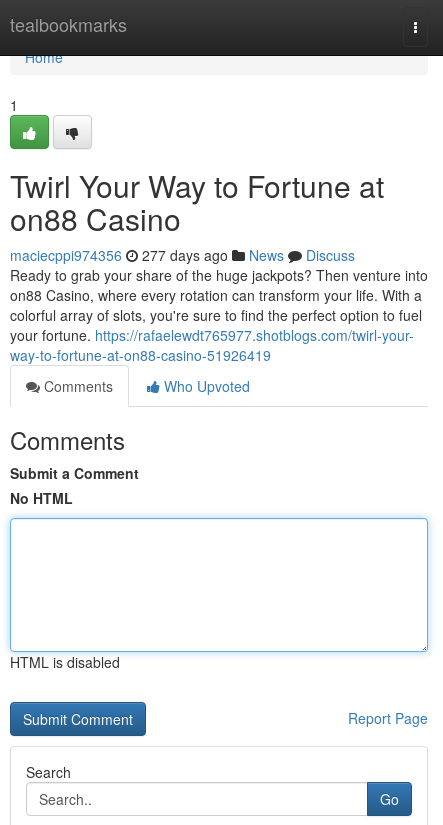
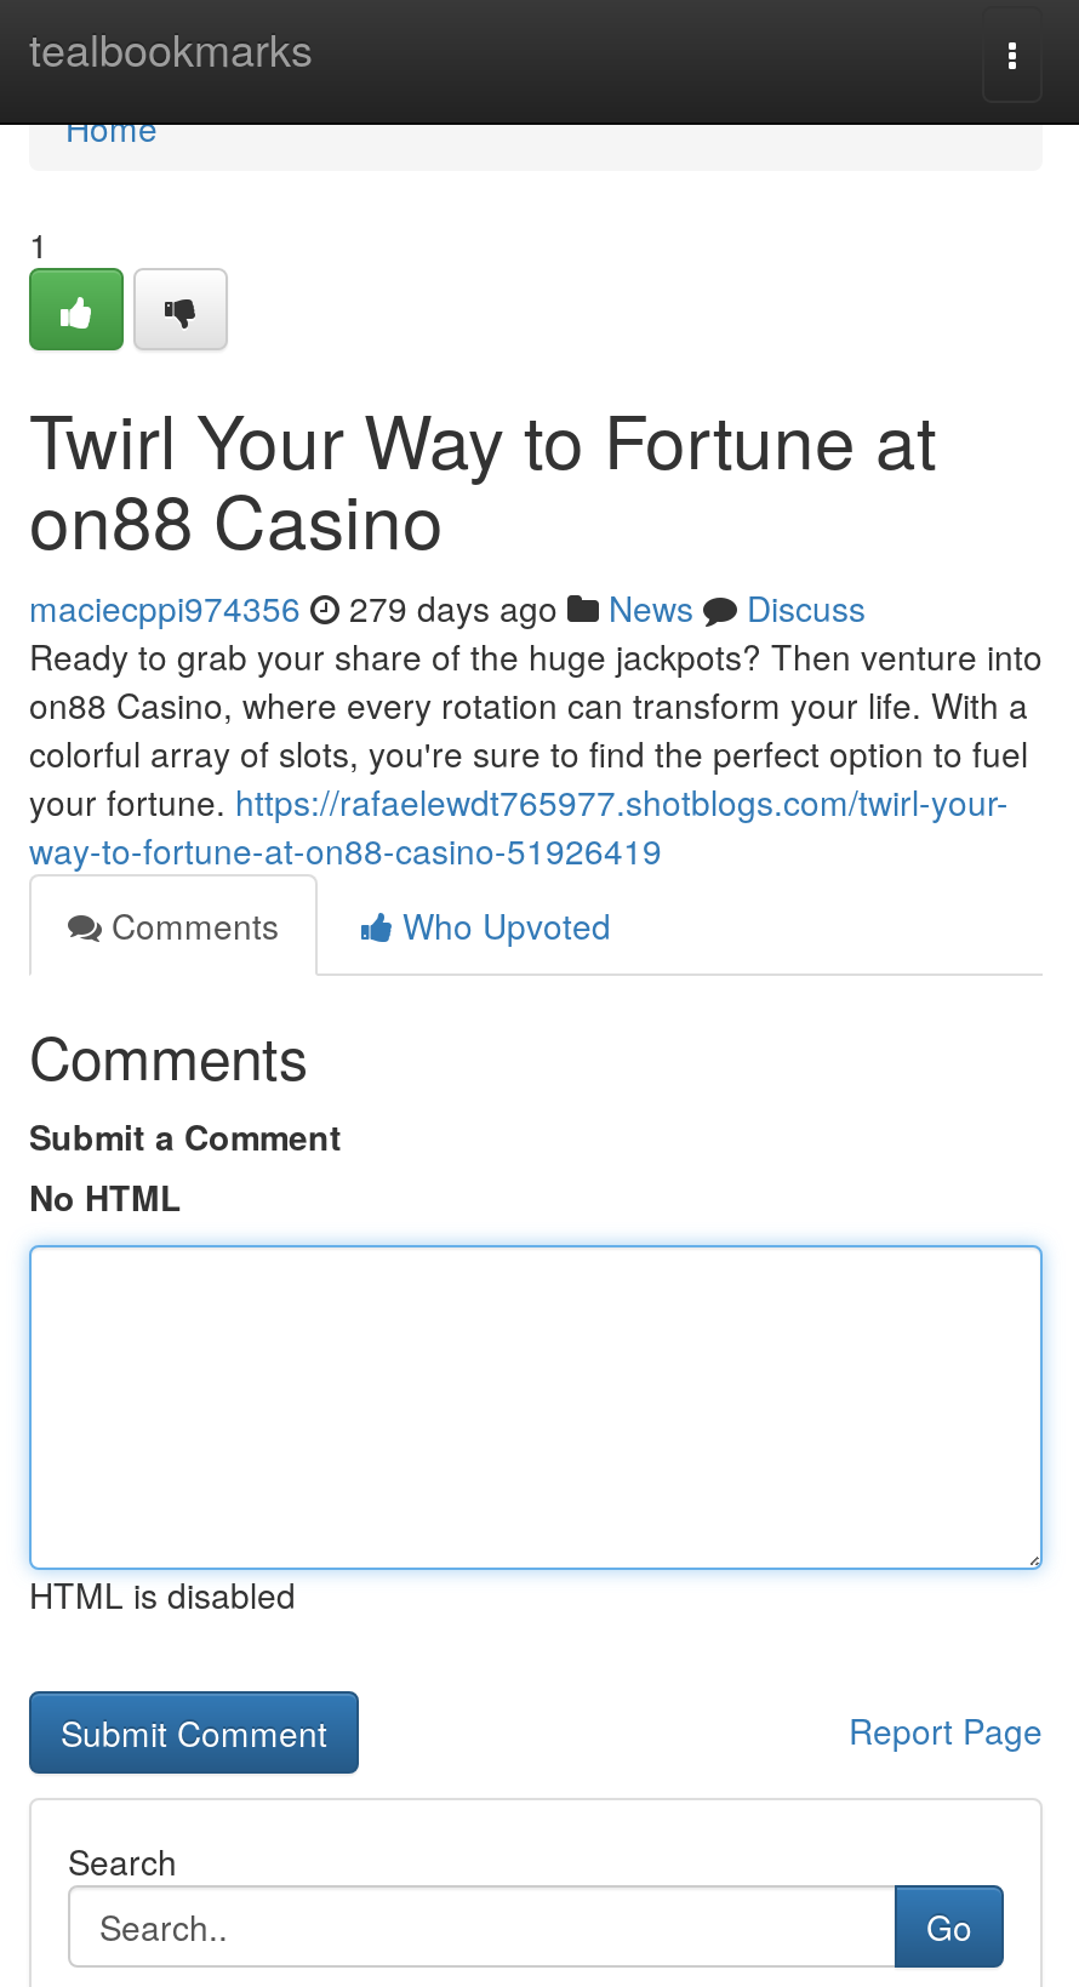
[10,245,355,265] maciecppi974356 277 days ago News Discuss -> [29,583,866,632] maciecppi974356 279 days ago News Discuss

